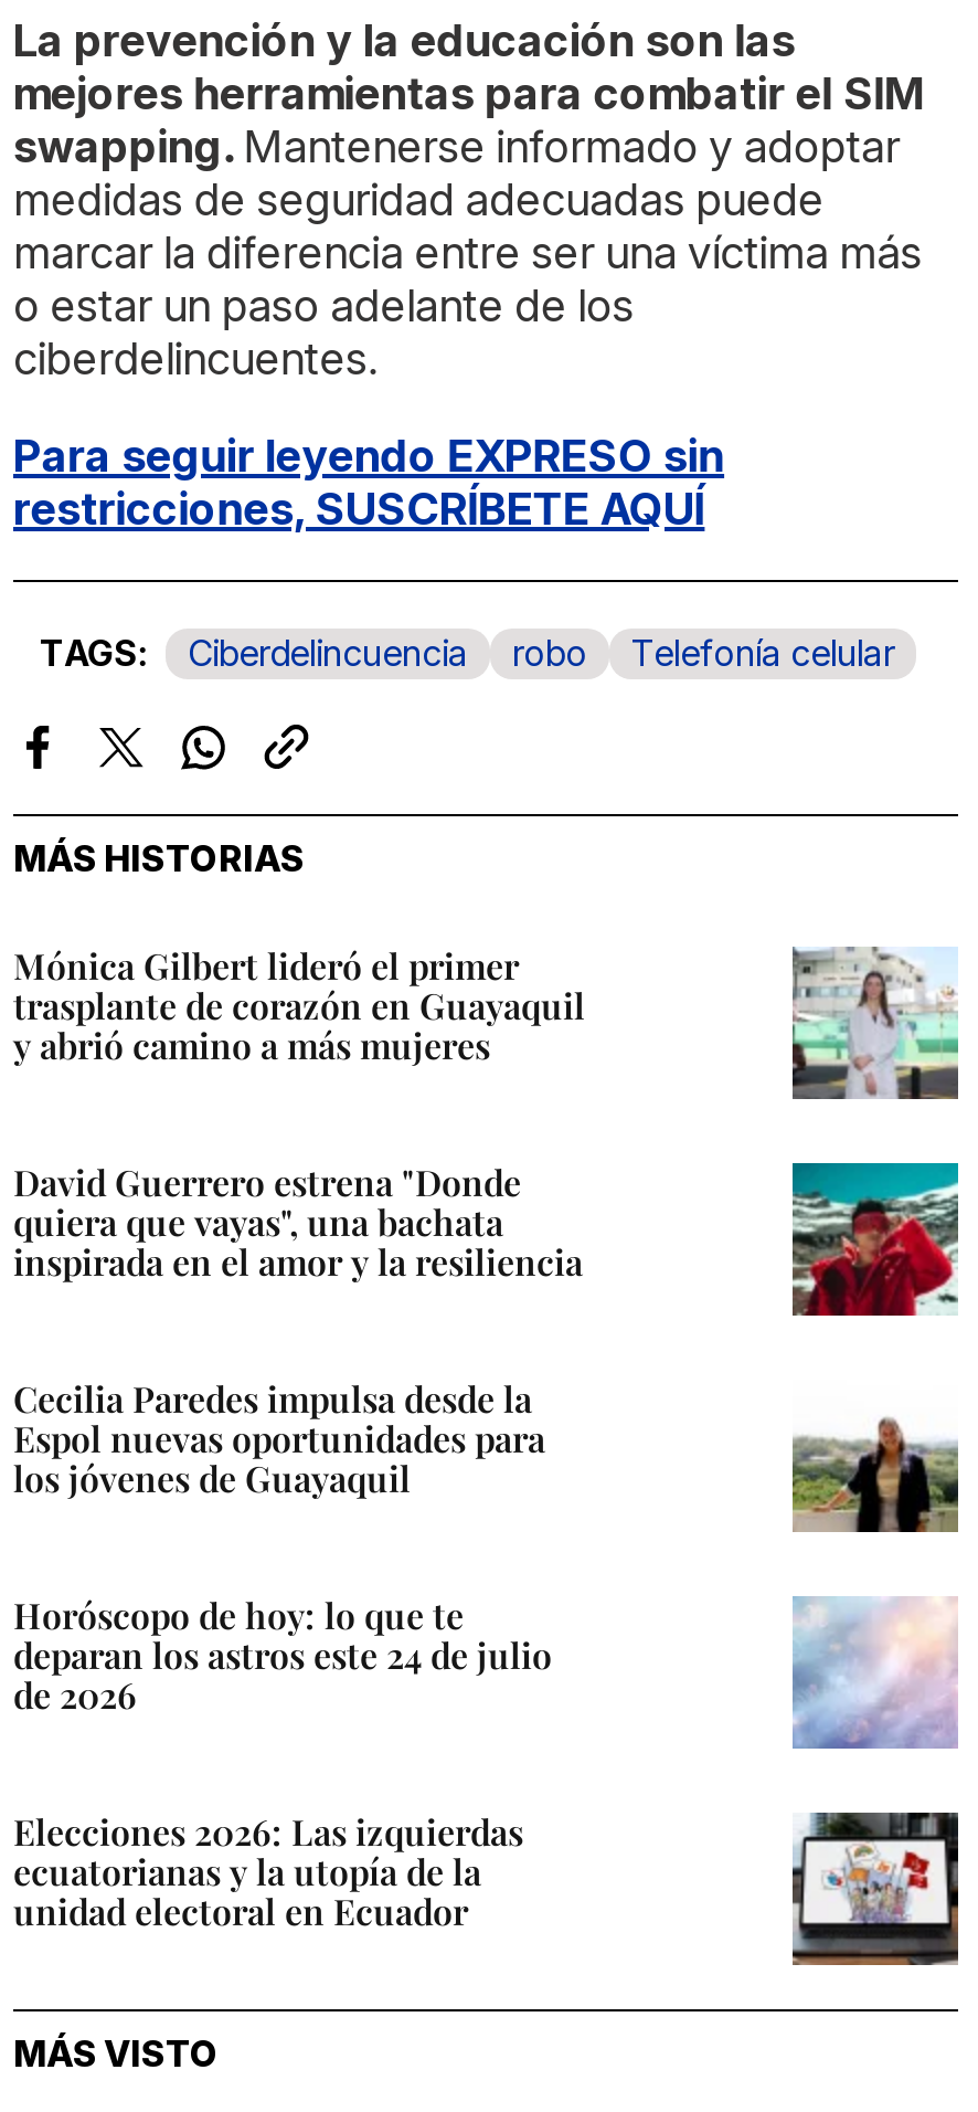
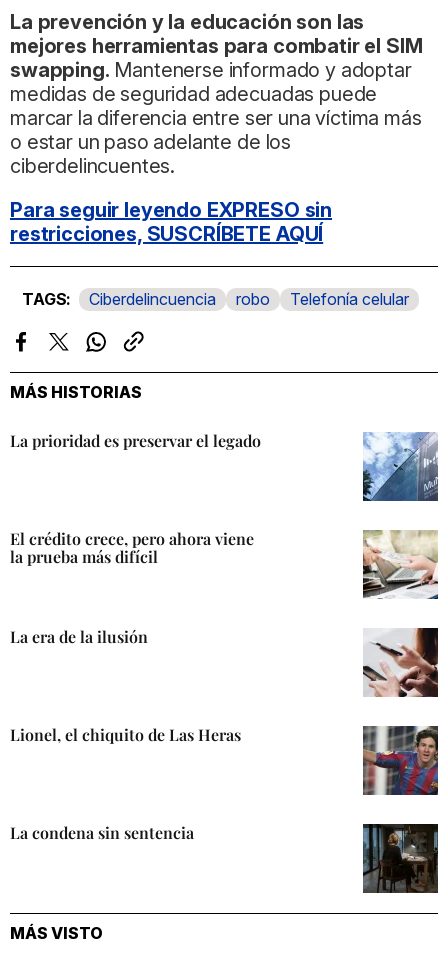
[13,942,585,1068] Mónica Gilbert lideró el primer | trasplante de corazón en Guayaquil | y abrió camino a más mujeres -> [10,430,261,451] La prioridad es preservar el legado
[790,947,958,1099] [image] -> [363,432,439,501] [image]
[13,1159,583,1285] David Guerrero estrena "Donde | quiera que vayas", una bachata | inspirada en el amor y la resiliencia -> [10,528,254,567] El crédito crece, pero ahora viene | la prueba más difícil
[790,1161,960,1318] [image] -> [362,529,439,600] [image]
[13,1376,545,1502] Cecilia Paredes impulsa desde la | Espol nuevas oportunidades para | los jóvenes de Guayaquil -> [10,626,148,647] La era de la ilusión
[790,1380,960,1534] [image] -> [363,627,439,698] [image]
[13,1592,552,1718] Horóscopo de hoy: lo que te | deparan los astros este 24 de julio | de 2026 -> [10,724,241,745] Lionel, el chiquito de Las Heras
[790,1596,958,1751] [image] -> [362,725,439,796] [image]
[13,1809,523,1935] Elecciones 2026: Las izquierdas | ecuatorianas y la utopía de la | unidad electoral en Ecuador -> [10,822,194,843] La condena sin sentencia
[793,1810,960,1967] [image] -> [362,823,439,894] [image]

